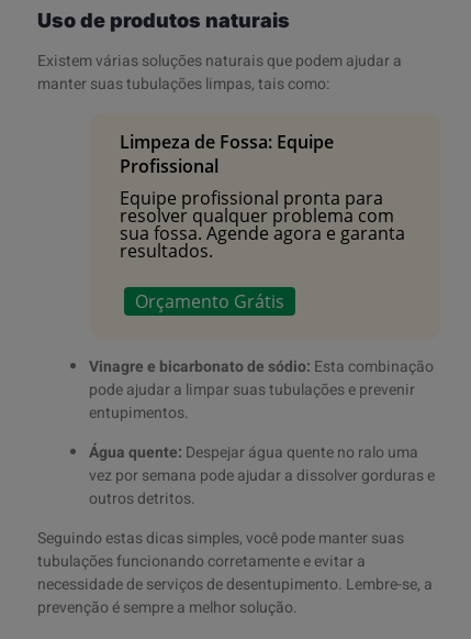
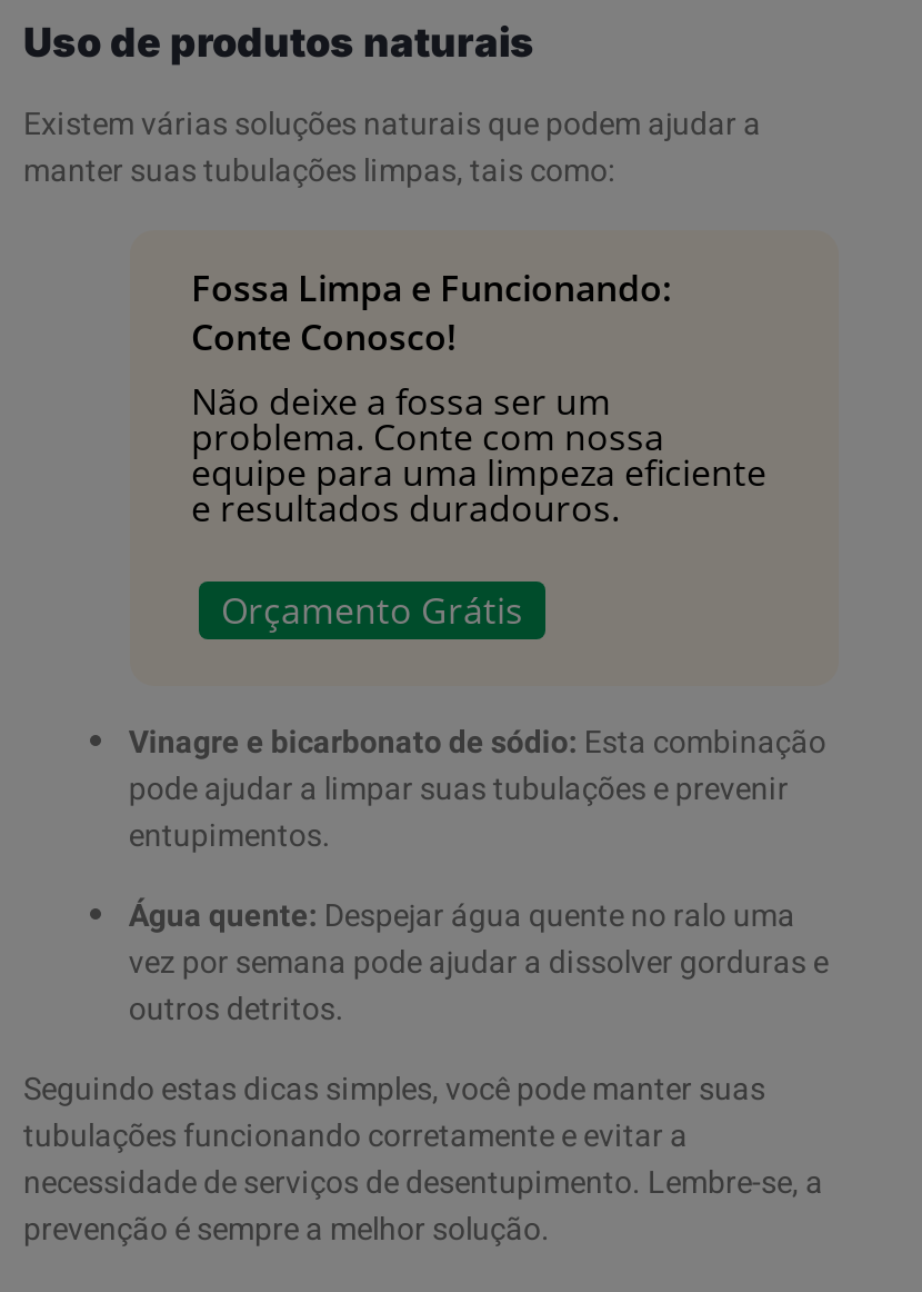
[120,130,406,263] Limpeza de Fossa: Equipe | Profissional | Equipe profissional pronta para | resolver qualquer problema com | sua fossa. Agende agora e garanta | resultados. -> [191,264,766,533] Fossa Limpa e Funcionando: | Conte Conosco! | Não deixe a fossa ser um | problema. Conte com nossa | equipe para uma limpeza eficiente | e resultados duradouros.

